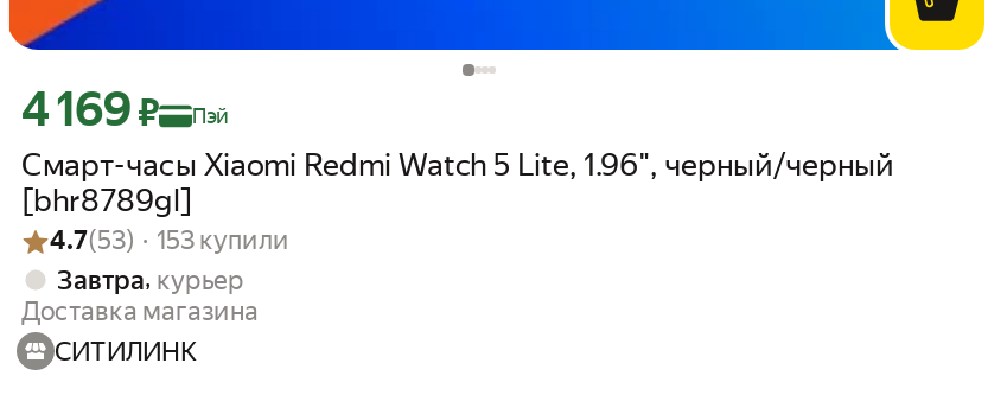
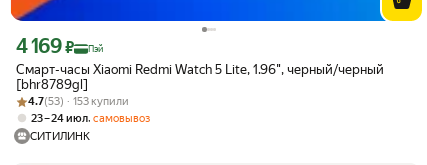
[21,264,259,328] Завтра, курьер | Доставка магазина -> [31,111,150,125] 23 – 24 июл, самовывоз

